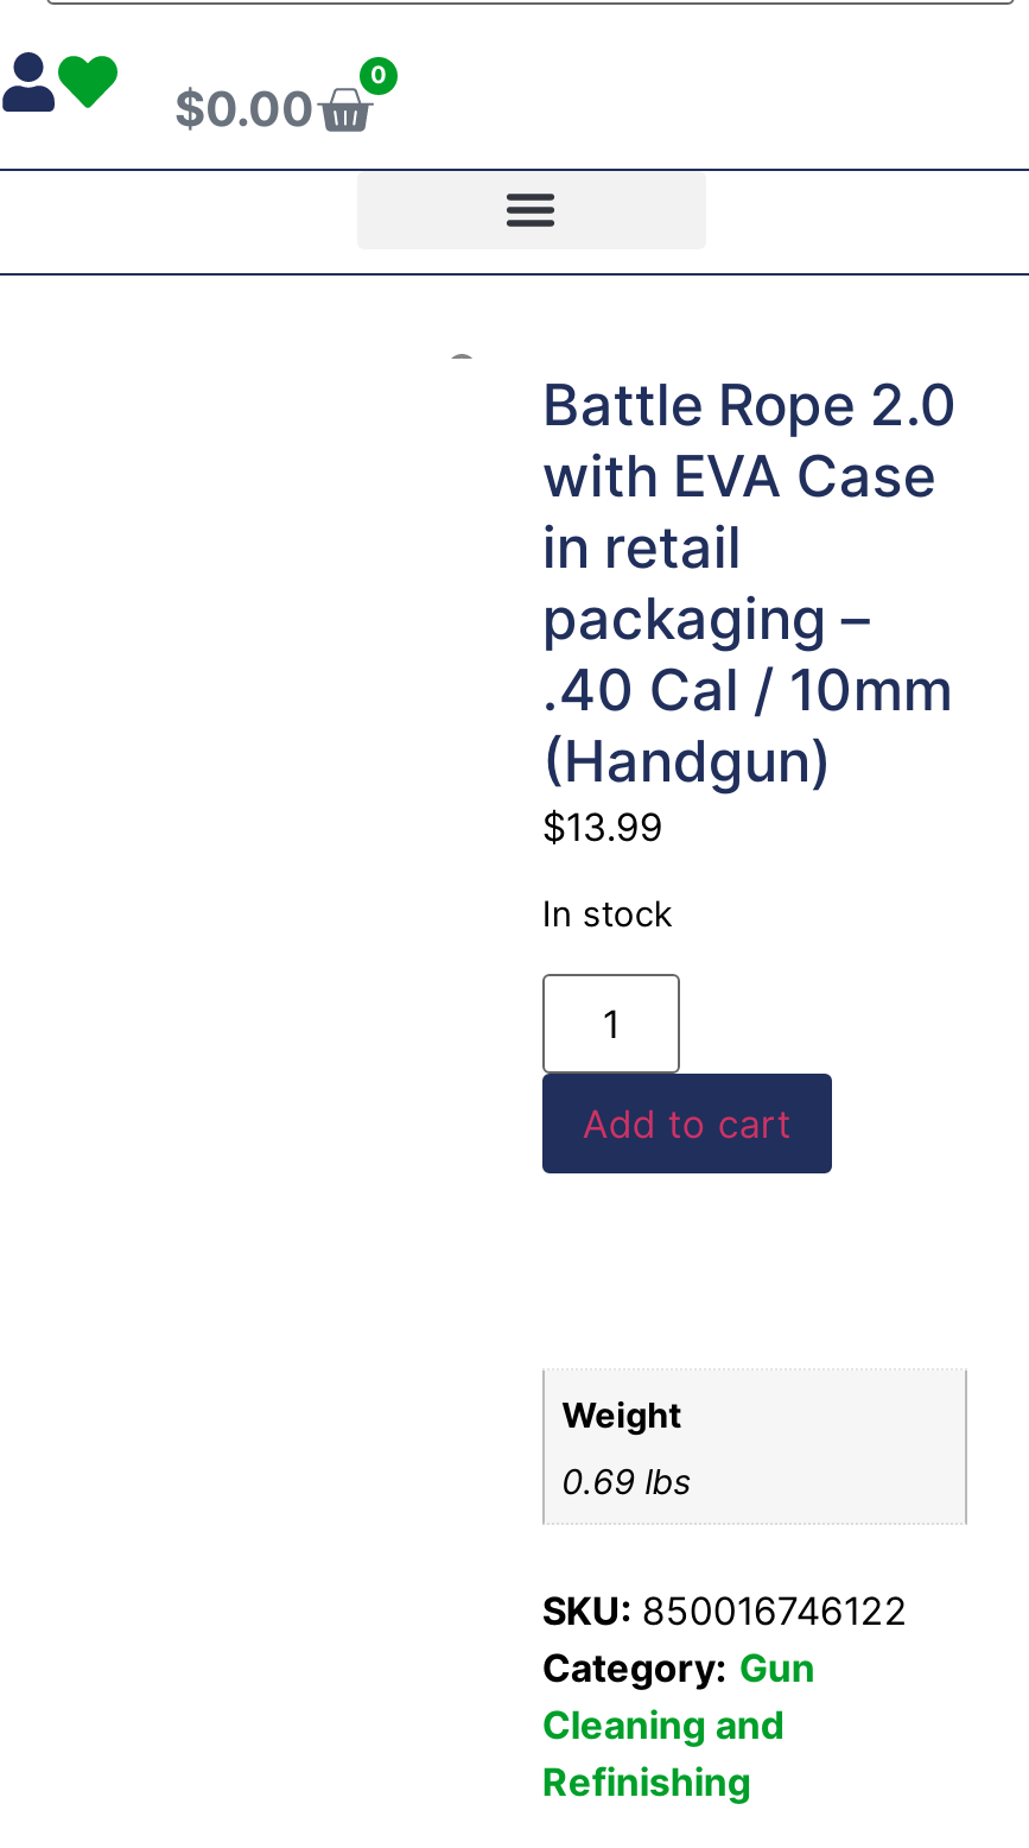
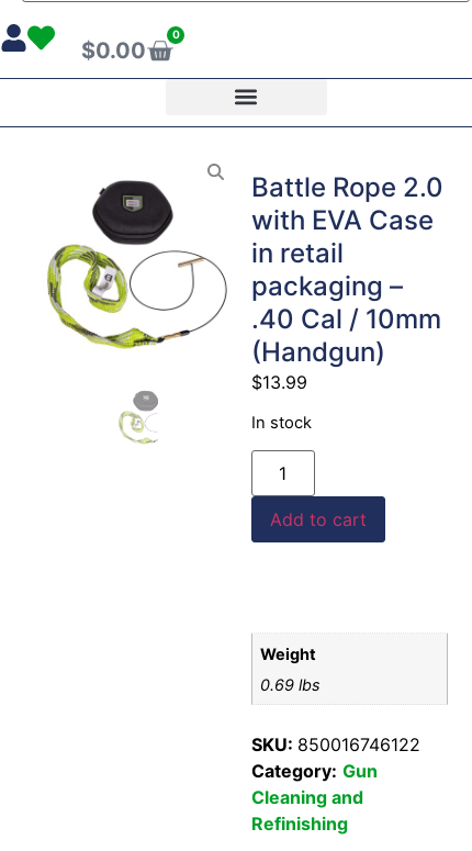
none -> [46,166,228,350] [image]
none -> [119,390,159,445] [image]

